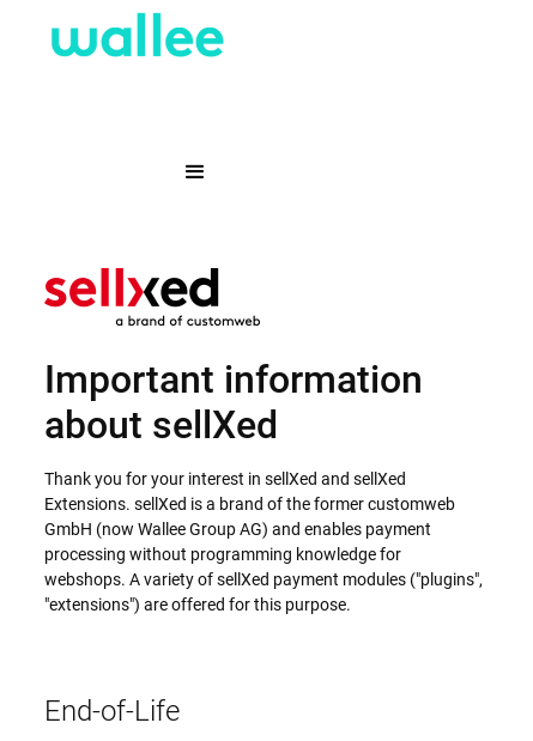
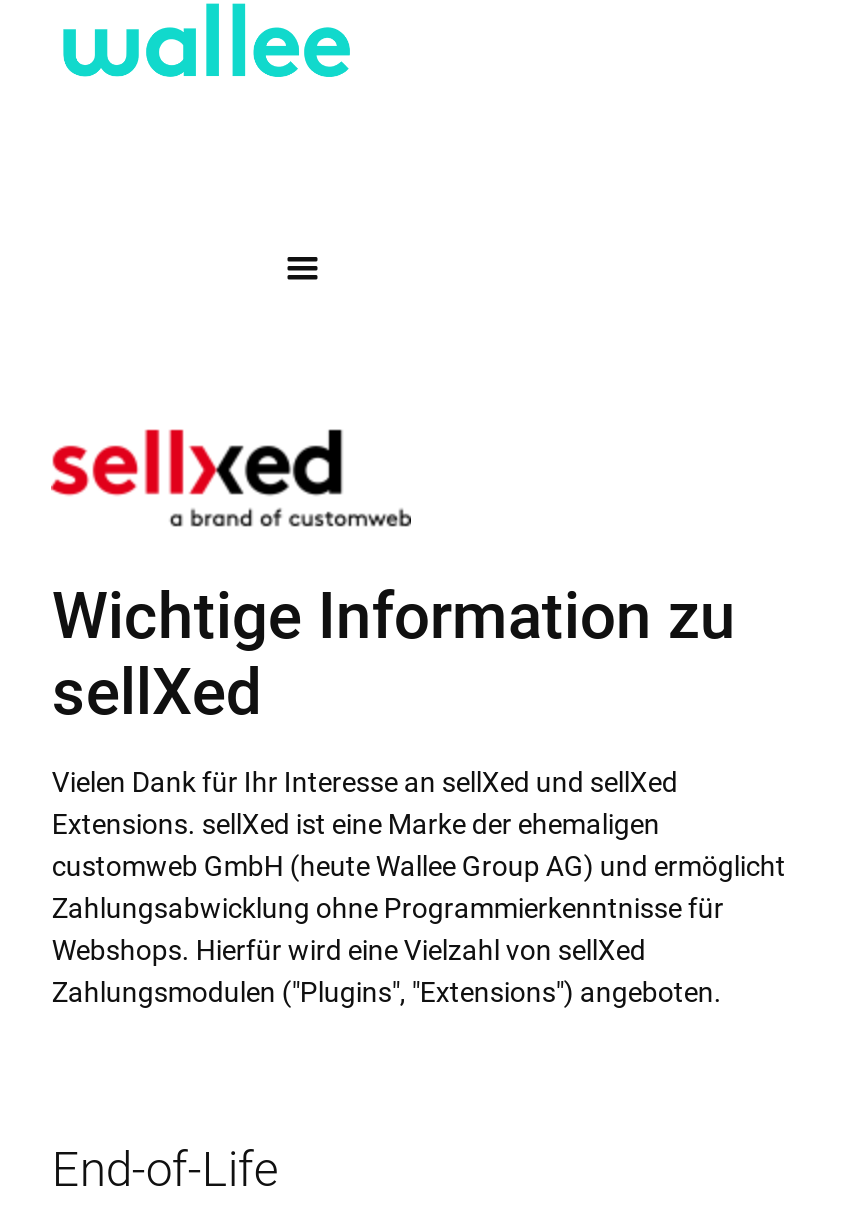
[45,357,423,448] Important information | about sellXed -> [52,578,736,730] Wichtige Information zu | sellXed
[45,469,483,614] Thank you for your interest in sellXed and sellXed | Extensions. sellXed is a brand of the former customweb | GmbH (now Wallee Group AG) and enables payment | processing without programming knowledge for | webshops. A variety of sellXed payment modules ("plugins", | "extensions") are offered for this purpose. -> [52,766,786,1008] Vielen Dank für Ihr Interesse an sellXed und sellXed | Extensions. sellXed ist eine Marke der ehemaligen | customweb GmbH (heute Wallee Group AG) und ermöglicht | Zahlungsabwicklung ohne Programmierkenntnisse für | Webshops. Hierfür wird eine Vielzahl von sellXed | Zahlungsmodulen ("Plugins", "Extensions") angeboten.

